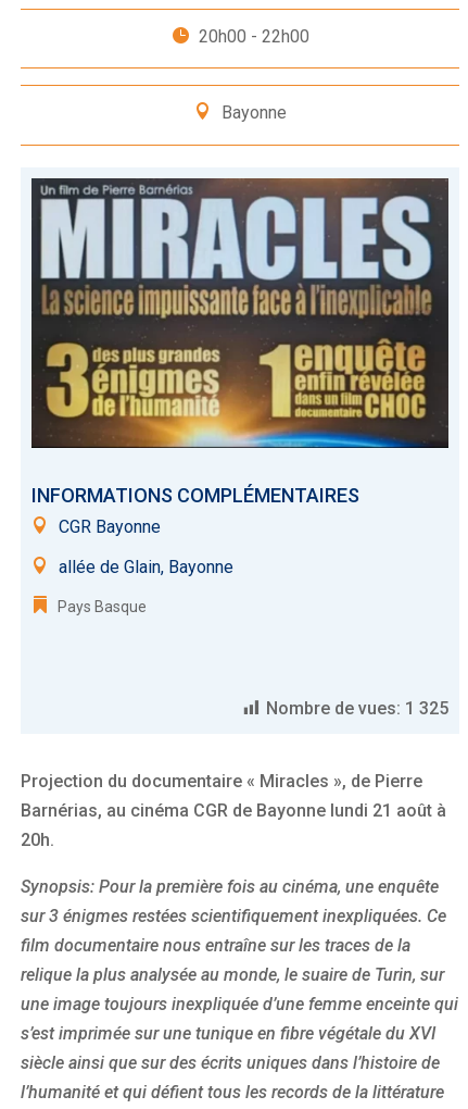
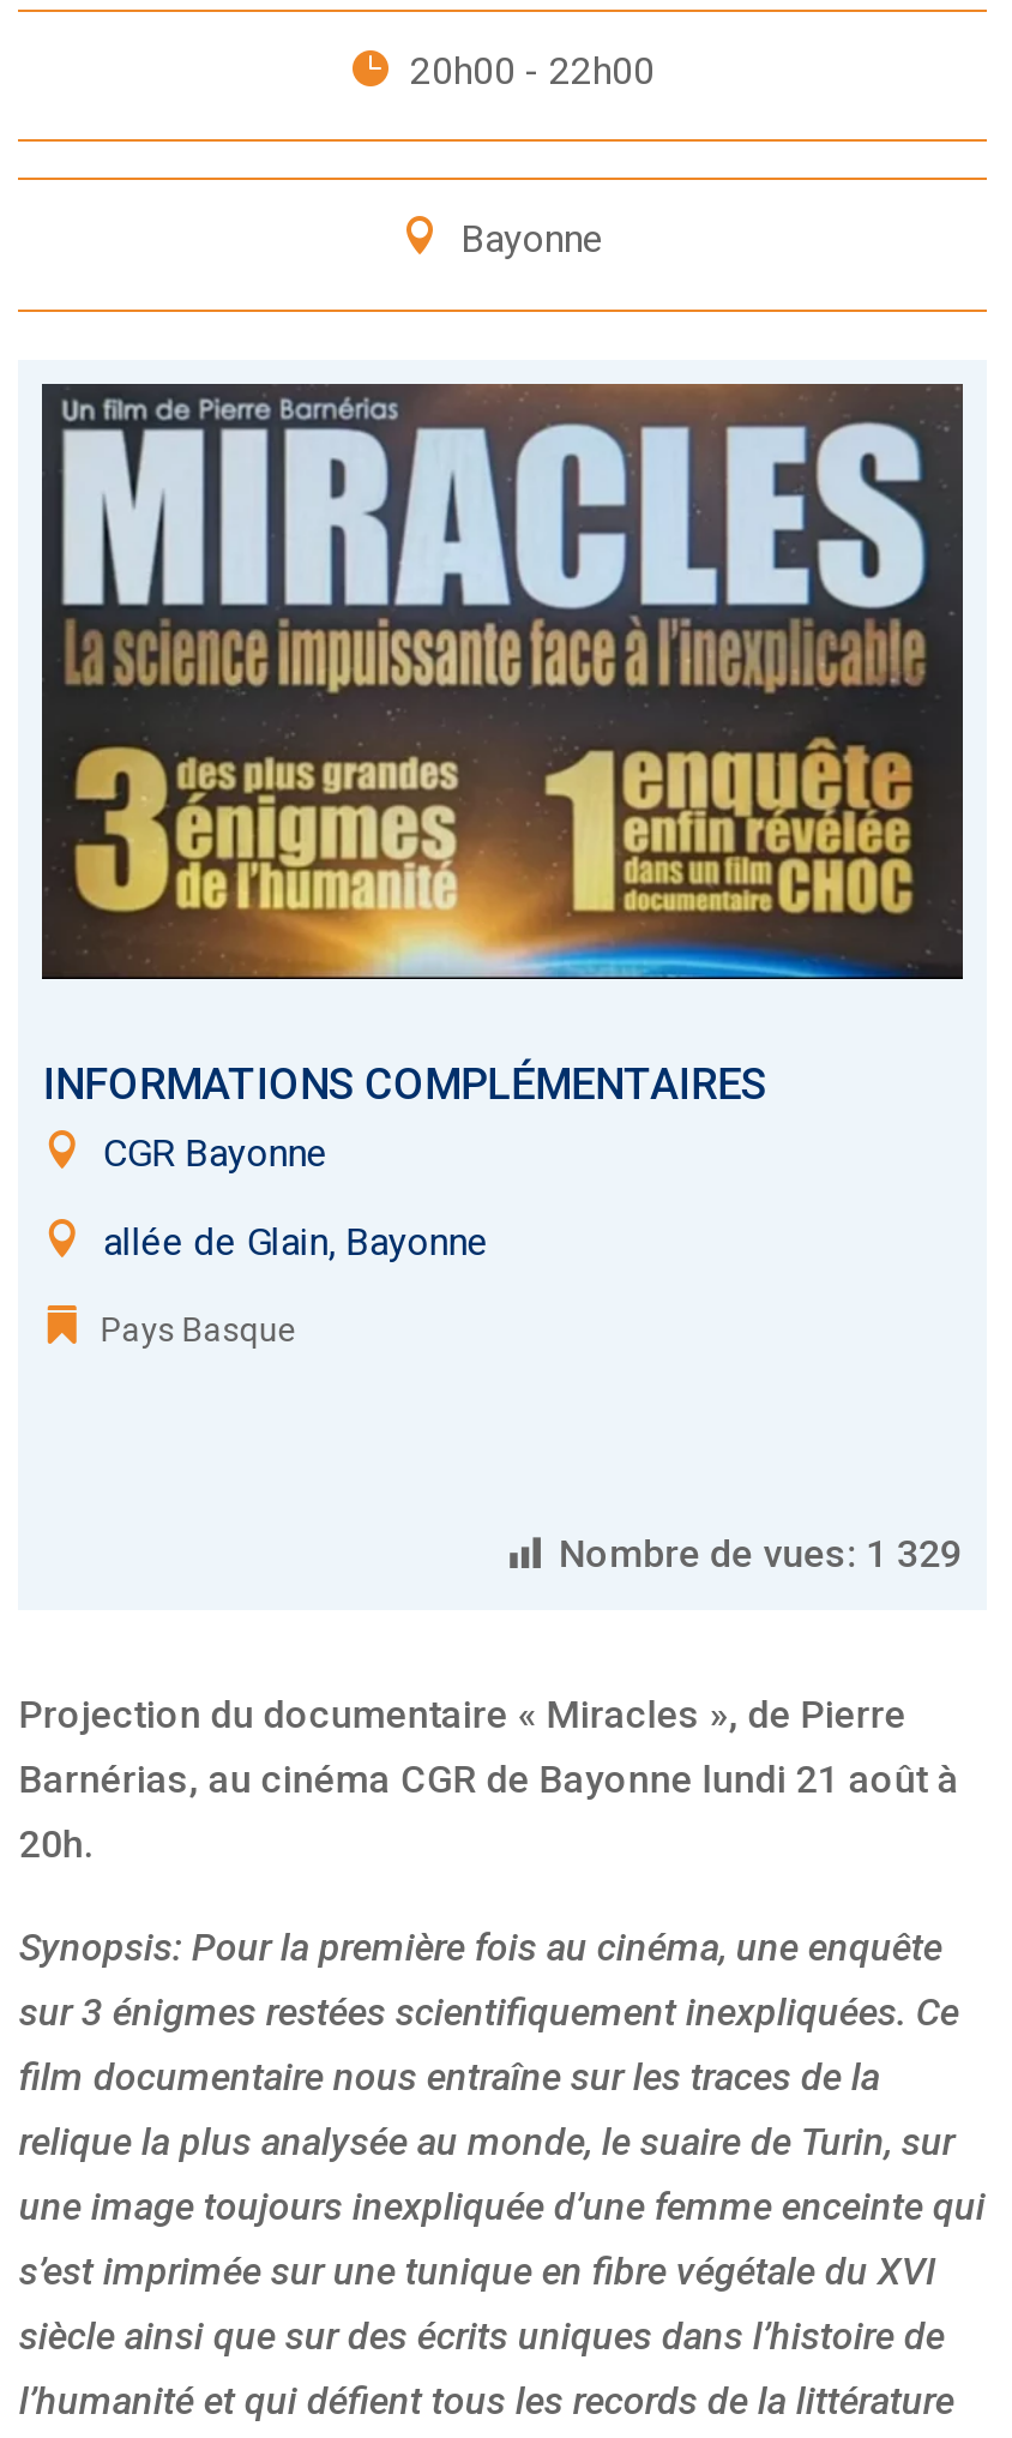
[266,698,448,719] Nombre de vues: 1 325 -> [559,1532,962,1578] Nombre de vues: 1 329

